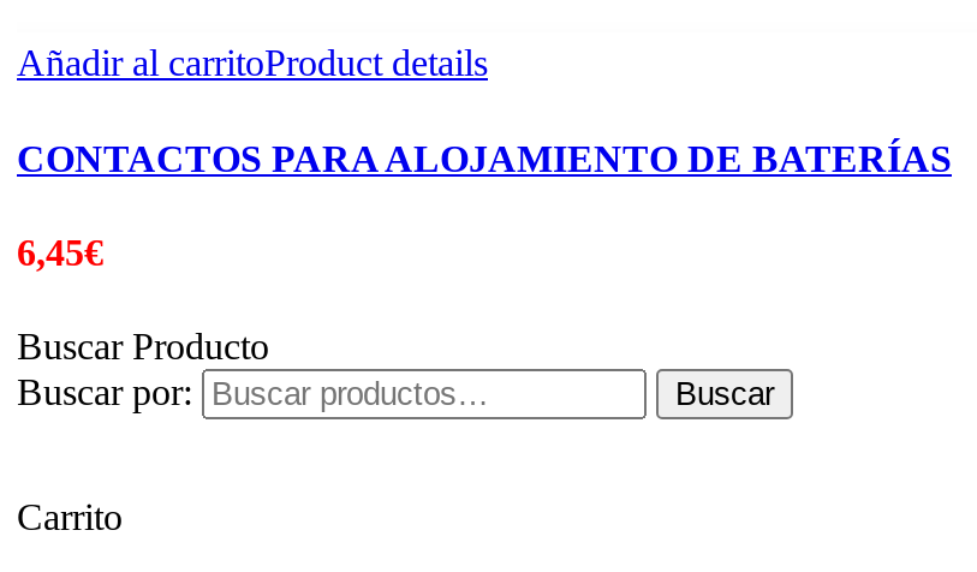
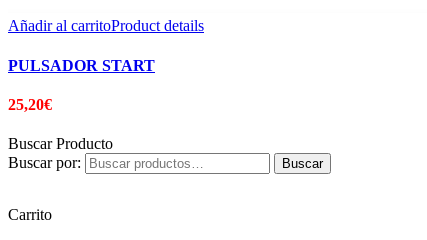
[17,137,952,178] CONTACTOS PARA ALOJAMIENTO DE BATERÍAS -> [8,57,155,74] PULSADOR START
[17,232,103,273] 6,45€ -> [8,96,52,113] 25,20€

